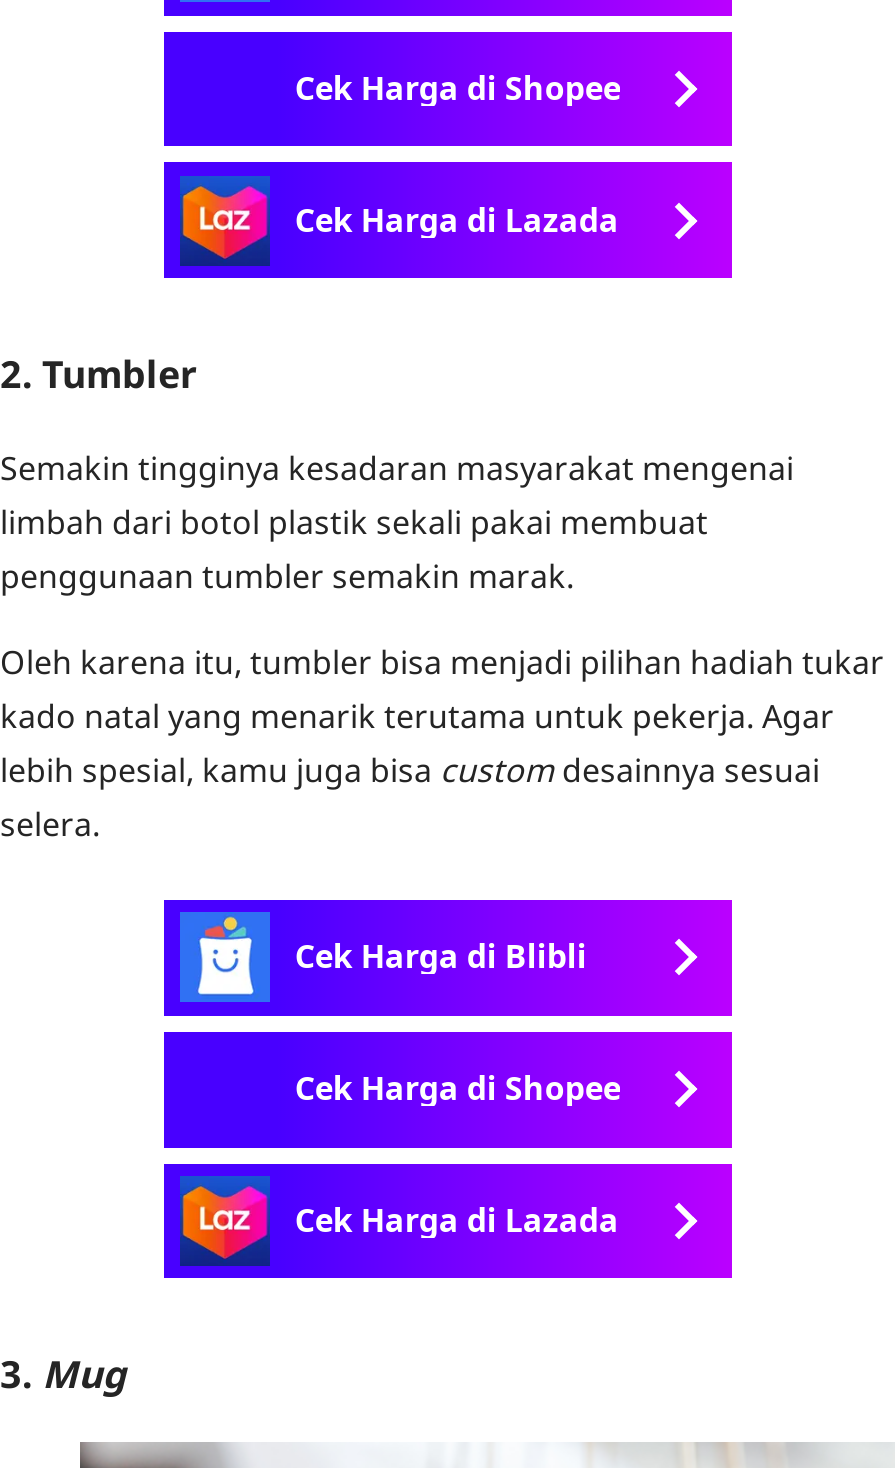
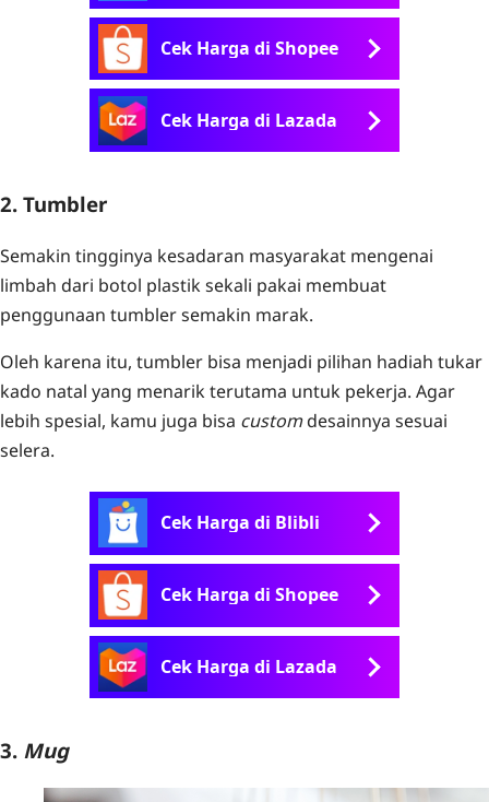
none -> [97,23,148,74] [image]
none -> [97,569,148,621] [image]

